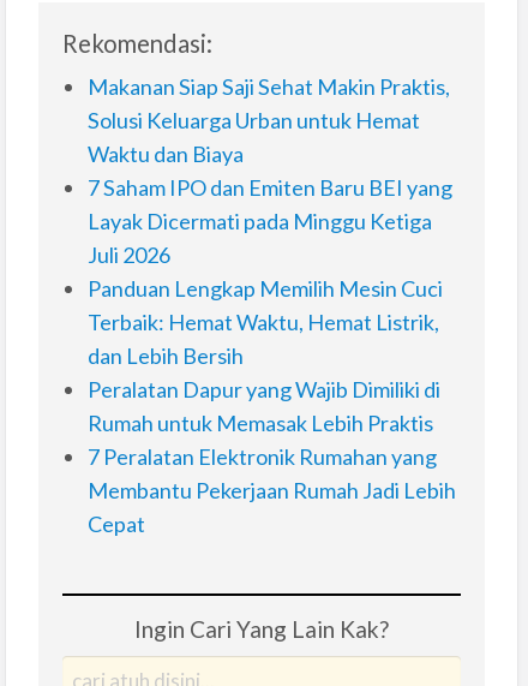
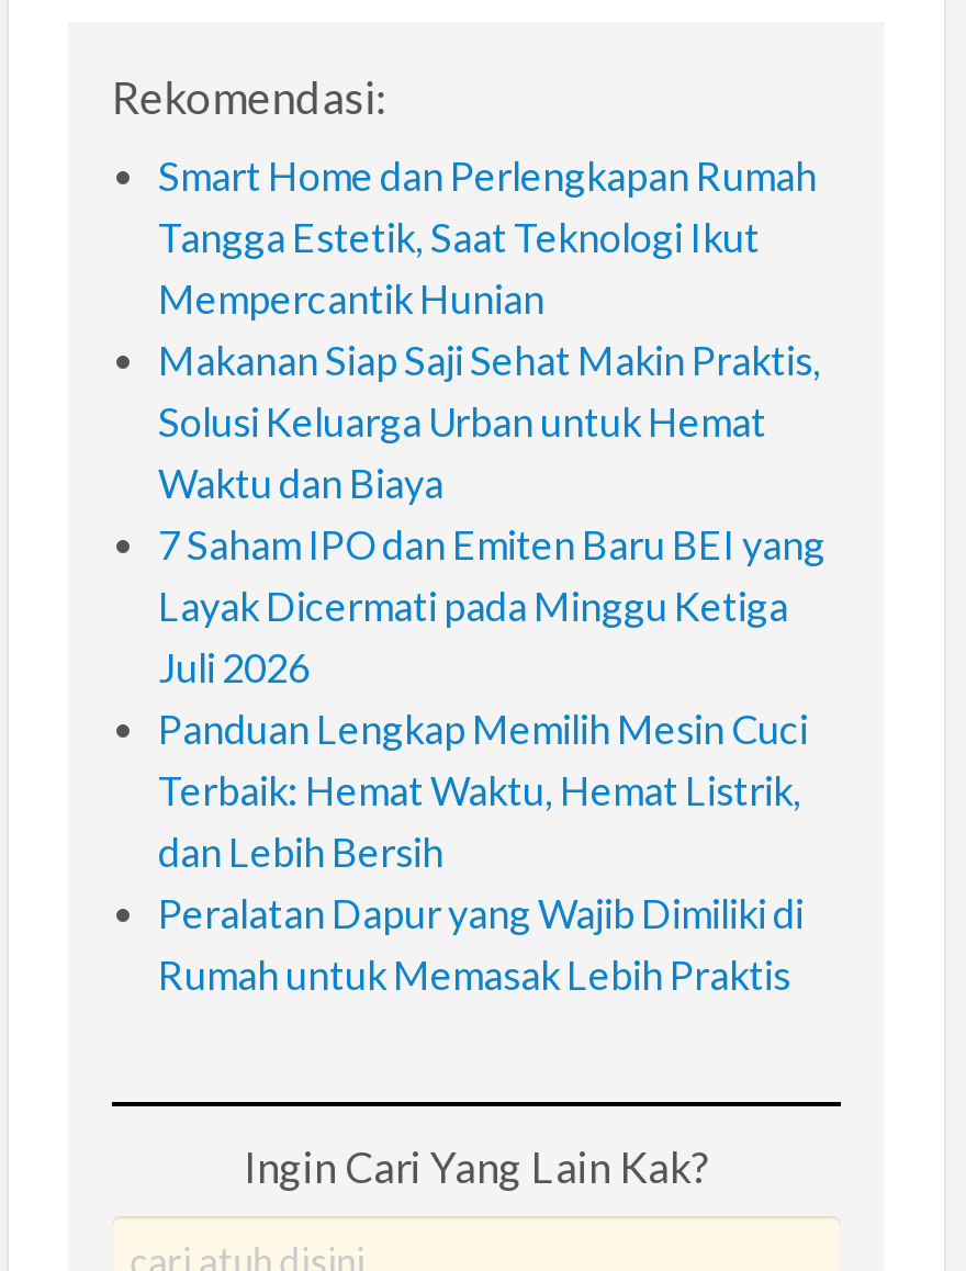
none -> [158,152,817,323] Smart Home dan Perlengkapan Rumah | Tangga Estetik, Saat Teknologi Ikut | Mempercantik Hunian
moved [88,73,452,436] -> [158,336,825,999]: Makanan Siap Saji Sehat Makin Praktis, | Solusi Keluarga Urban untuk Hemat | Waktu dan Biaya | ... | Peralatan Dapur yang Wajib Dimiliki di | Rumah untuk Memasak Lebih Praktis
[88,443,456,537] 7 Peralatan Elektronik Rumahan yang | Membantu Pekerjaan Rumah Jadi Lebih | Cepat -> none

